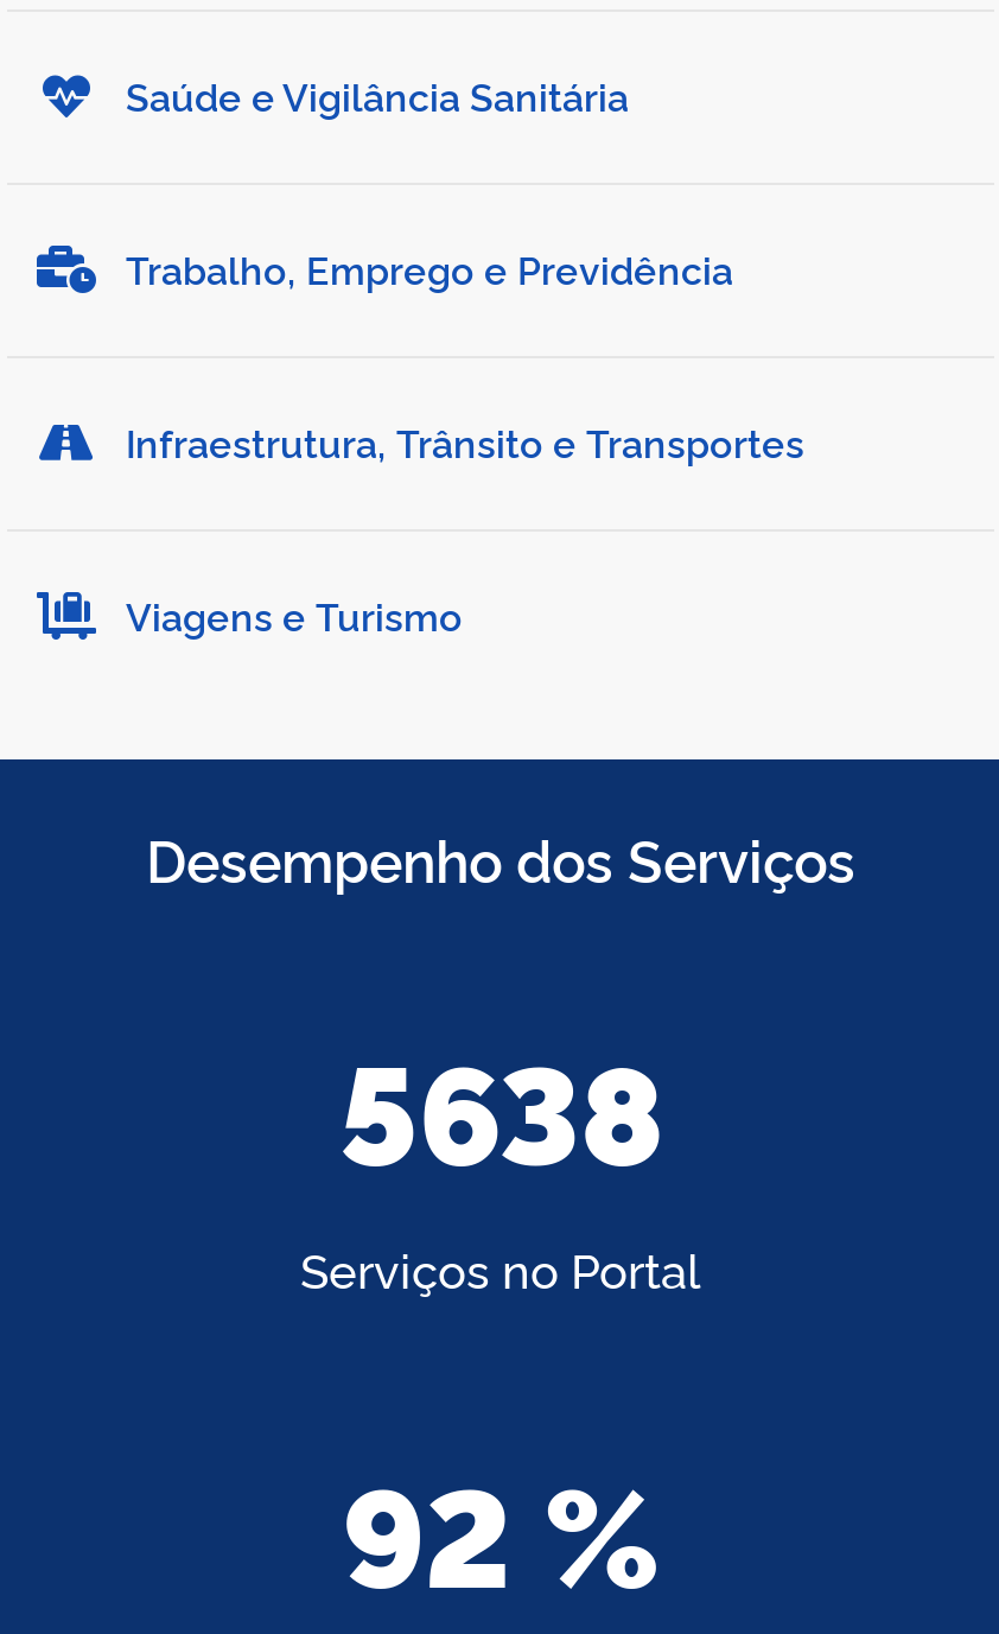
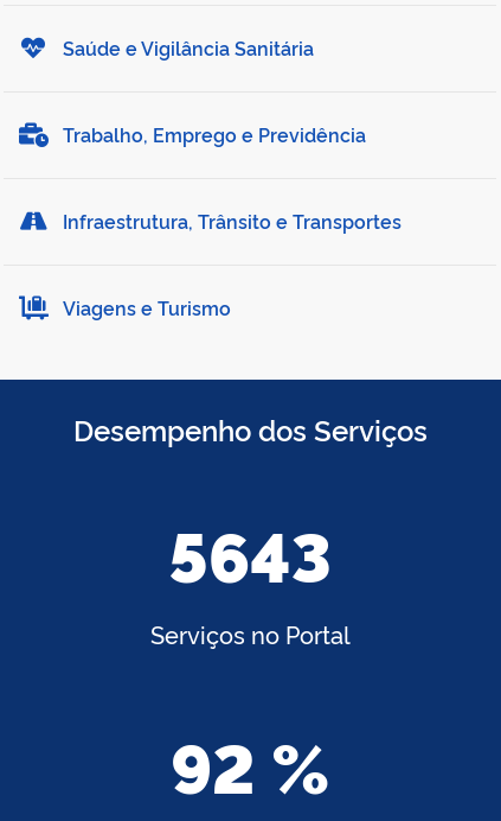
[338,1011,663,1201] 5638 -> [168,505,332,600] 5643

